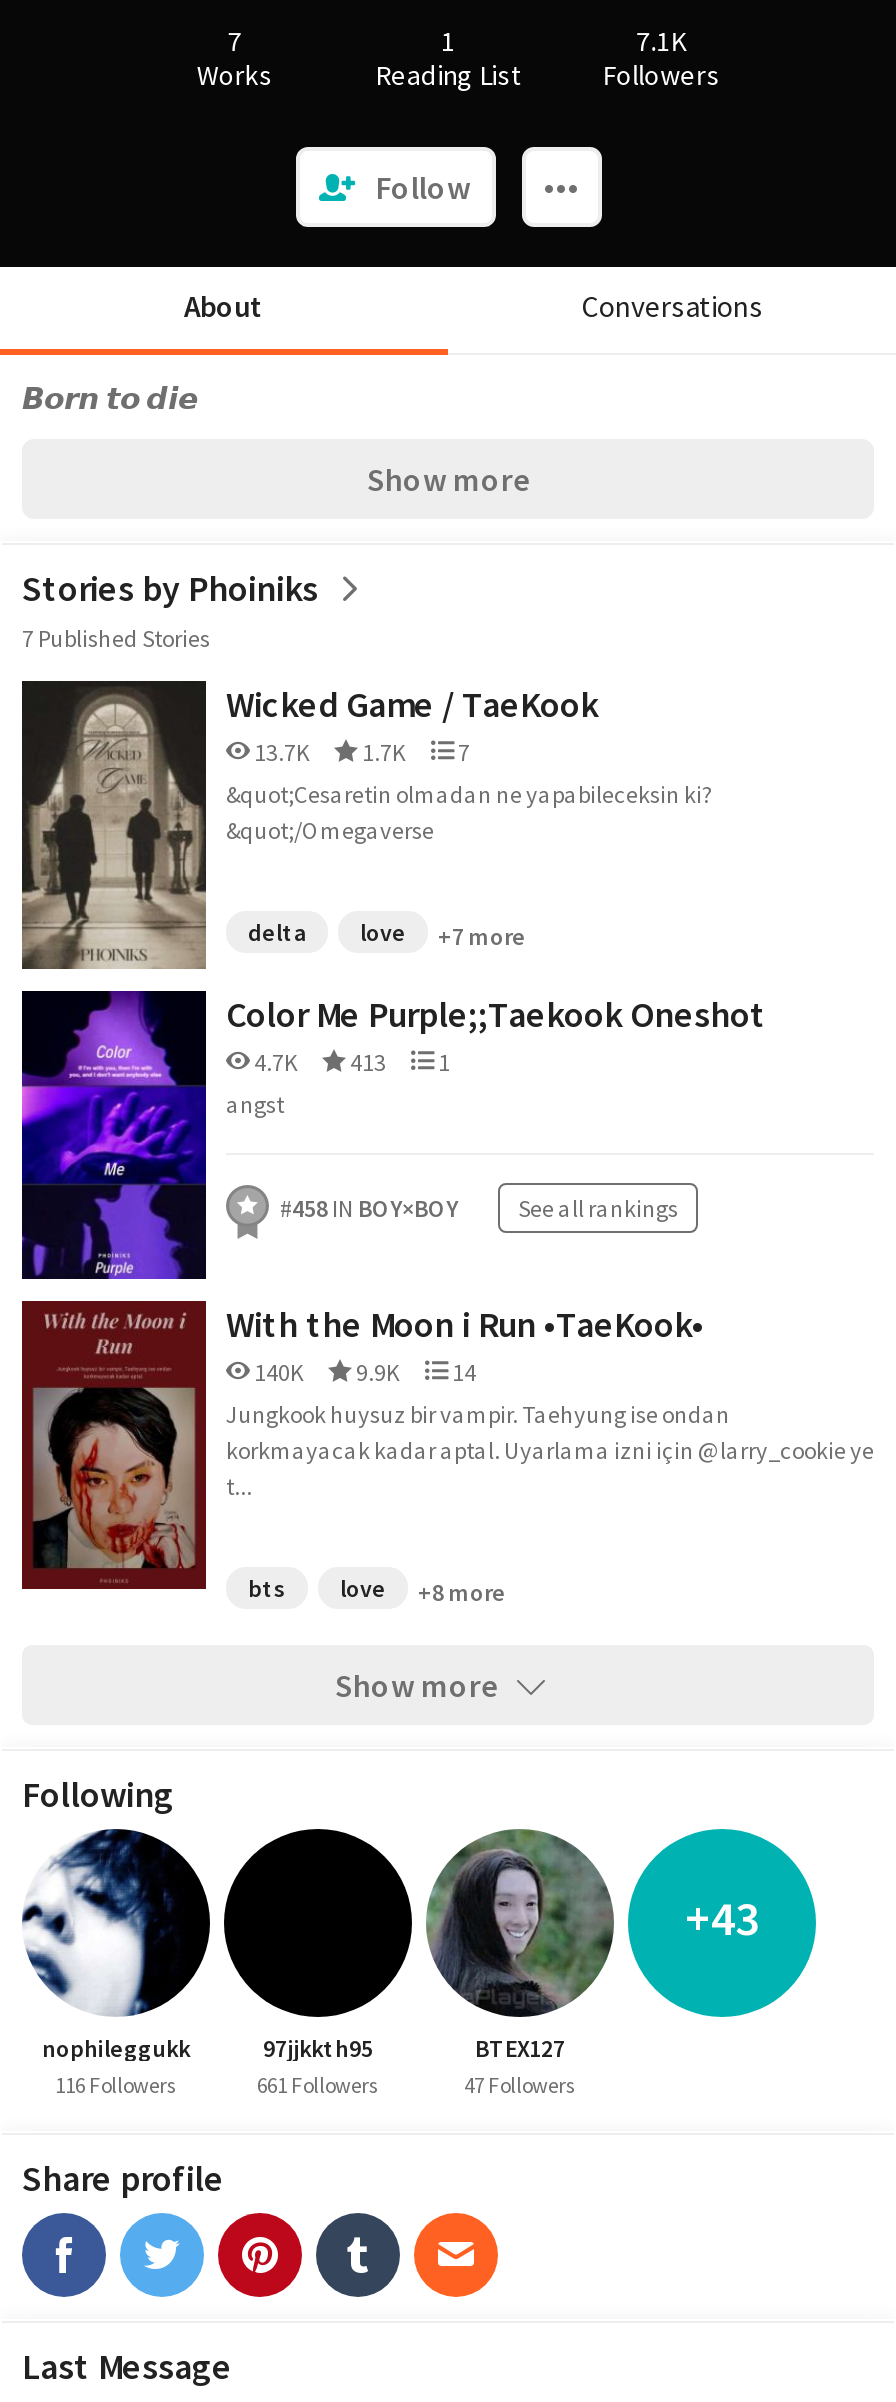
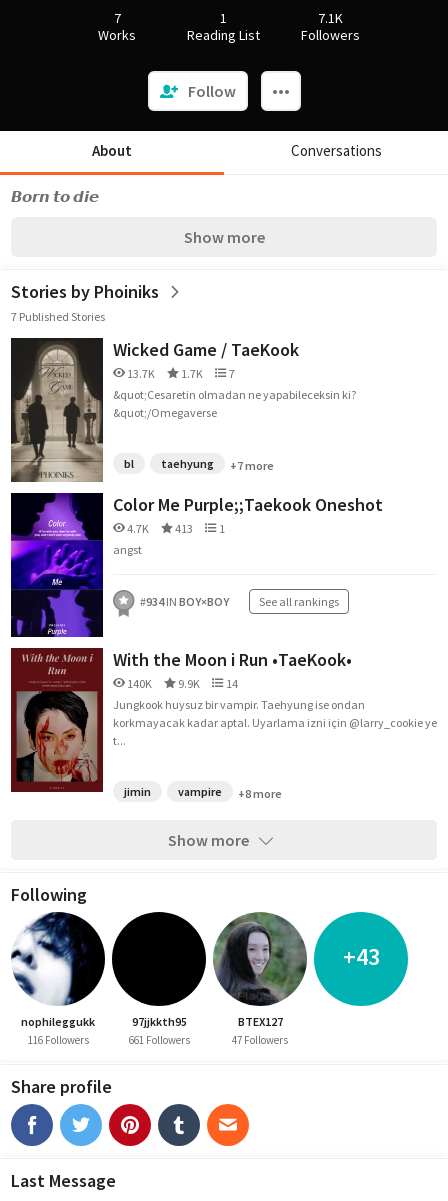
[248,917,406,947] delta | love -> [124,456,214,471] bl | taehyung
[280,1193,678,1223] #458 IN BOY×BOY See all rankings -> [140,594,339,609] #934 IN BOY×BOY See all rankings
[248,1573,386,1603] bts | love -> [124,784,222,799] jimin | vampire

